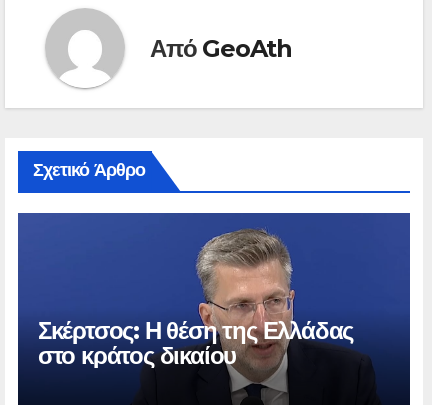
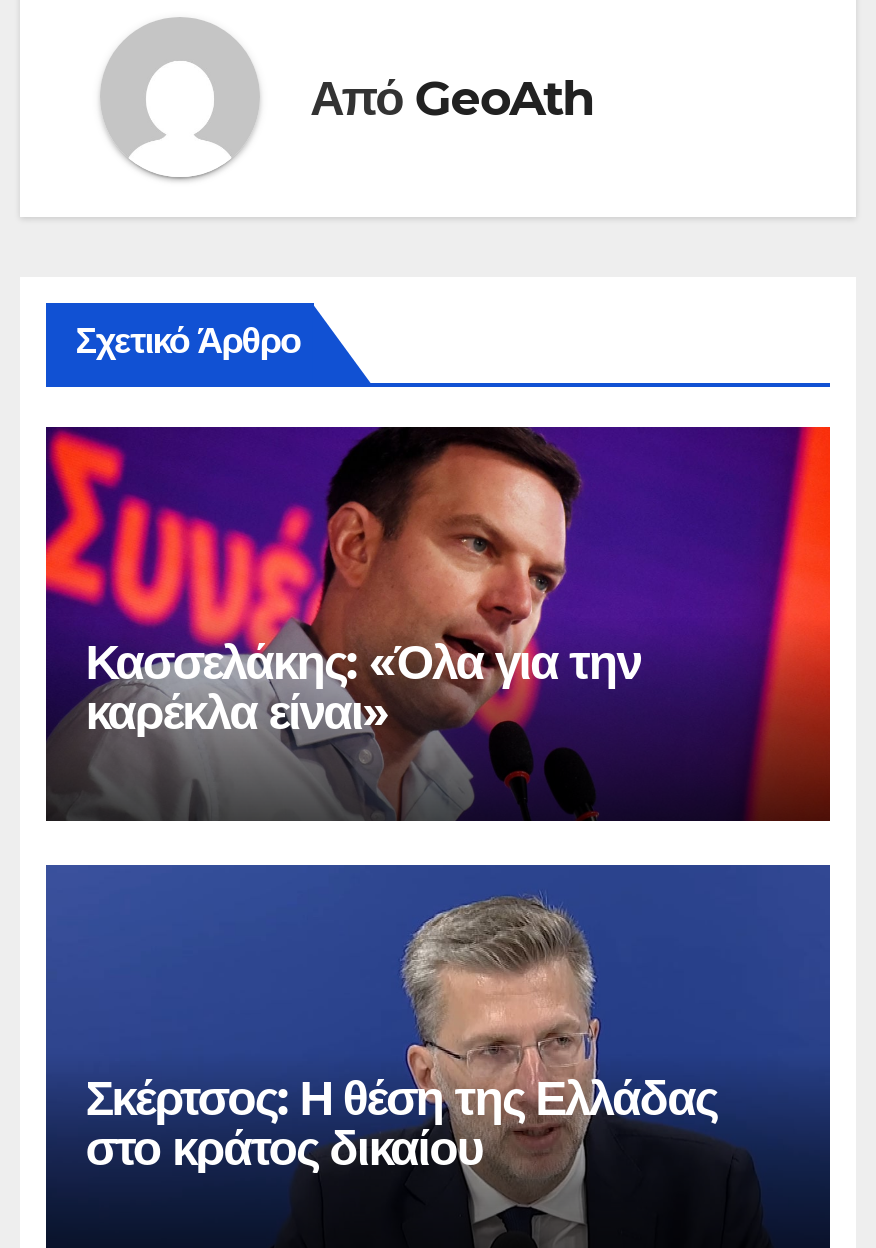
none -> [44,425,832,825] [image] | Κασσελάκης: «Όλα για την | καρέκλα είναι»

